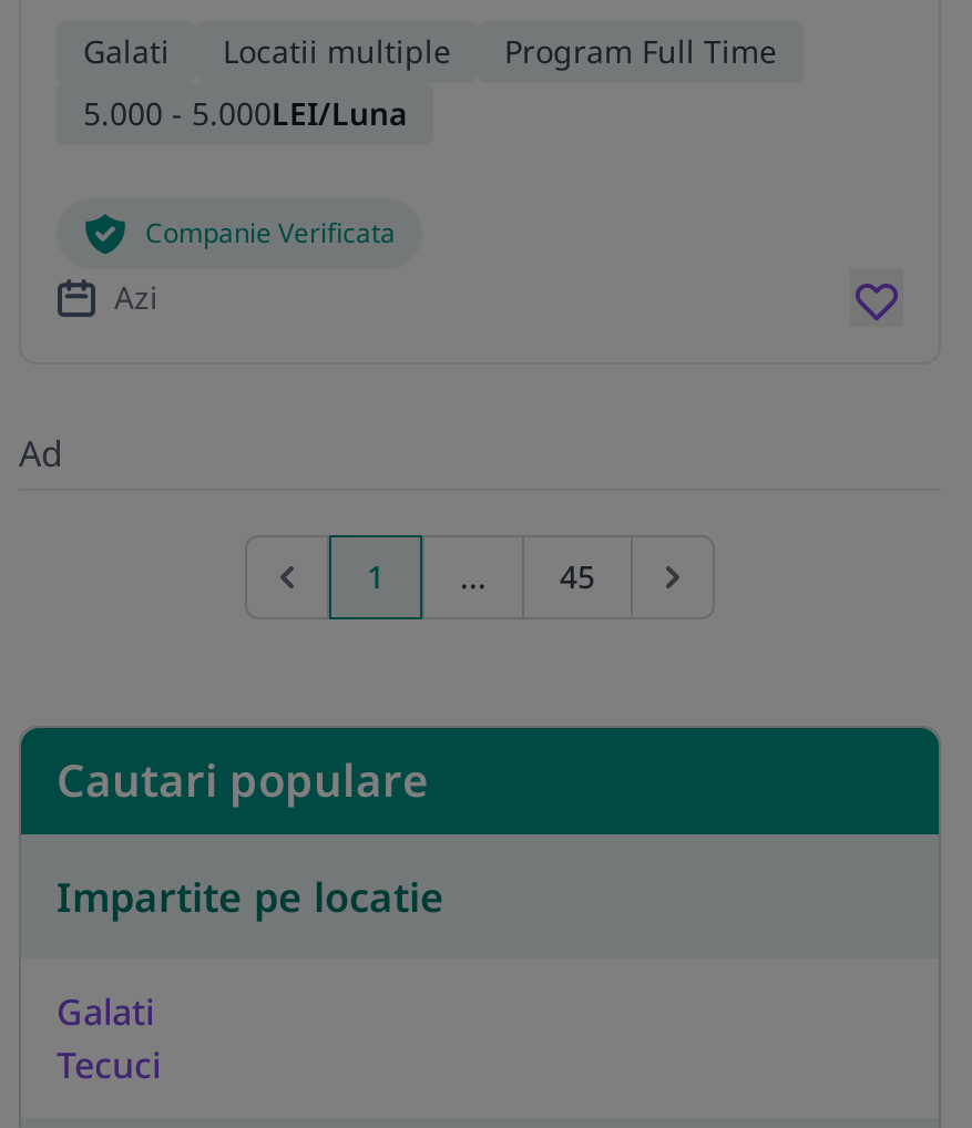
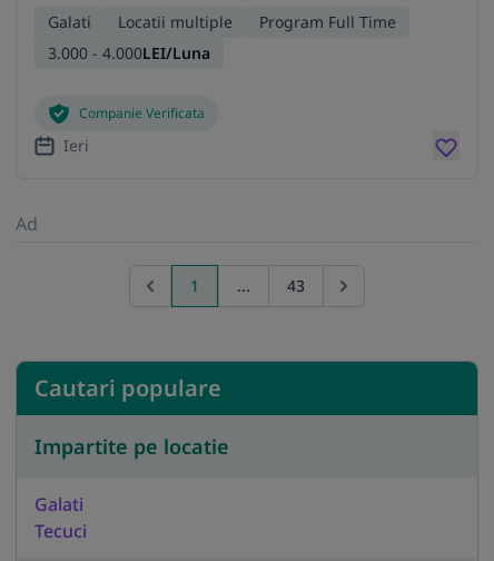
[83,92,407,134] 5.000 - 5.000LEI/Luna -> [48,42,210,63] 3.000 - 4.000LEI/Luna
[114,275,158,317] Azi -> [63,134,89,155] Ieri
[560,554,595,596] 45 -> [287,274,305,296] 43

